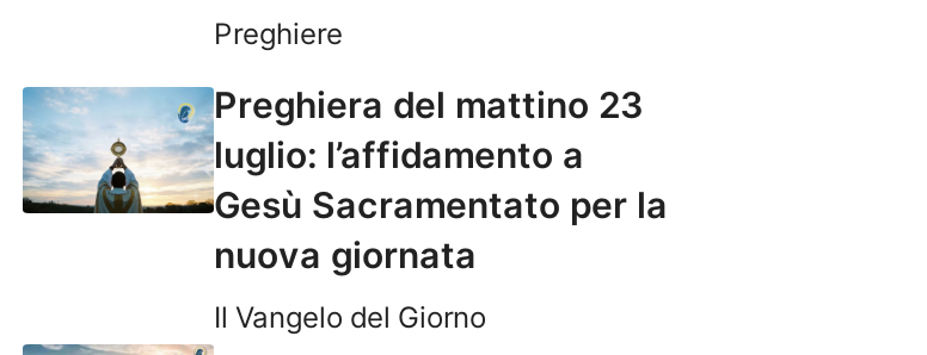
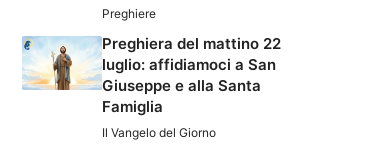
[20,82,668,277] [image] | Preghiera del mattino 23 | luglio: l’affidamento a | Gesù Sacramentato per la | nuova giornata -> [22,34,281,116] [image] | Preghiera del mattino 22 | luglio: affidiamoci a San | Giuseppe e alla Santa | Famiglia

